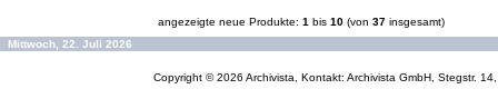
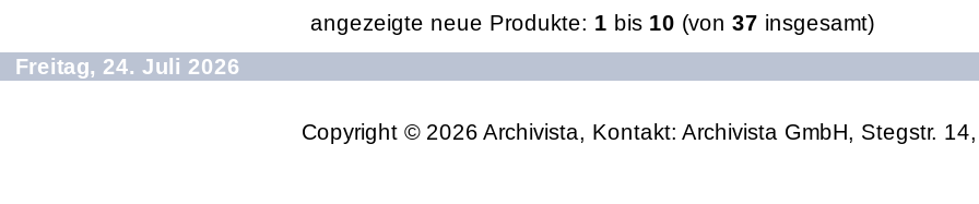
[1,38,139,50] Mittwoch, 22. Juli 2026 -> [2,55,253,79] Freitag, 24. Juli 2026

